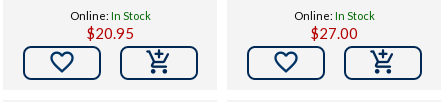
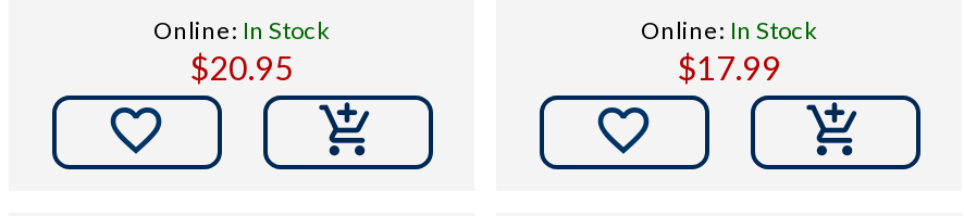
[310,24,358,42] $27.00 -> [677,48,781,87] $17.99

